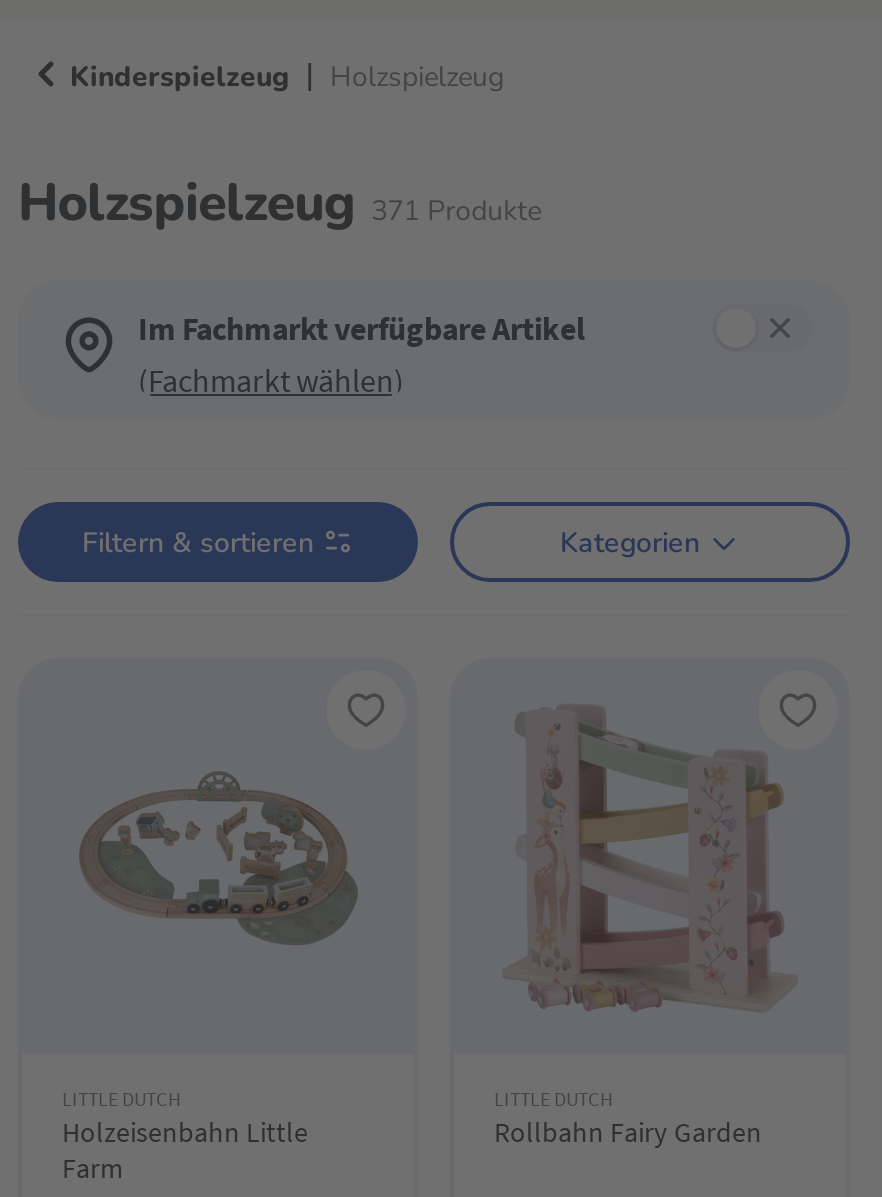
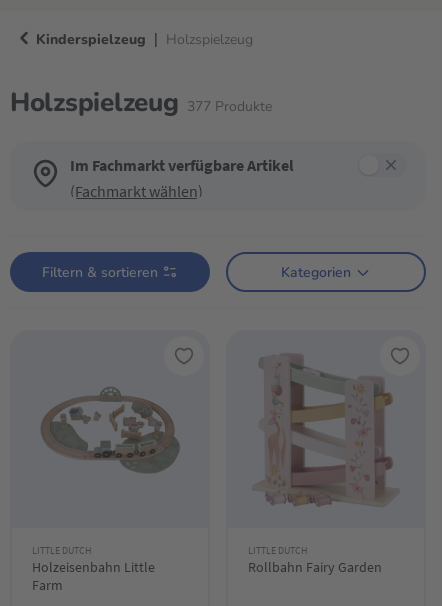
[18,168,541,238] Holzspielzeug 371 Produkte -> [10,85,272,120] Holzspielzeug 377 Produkte

